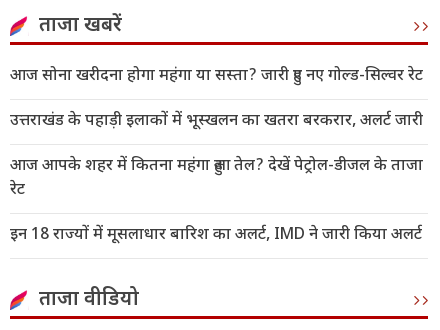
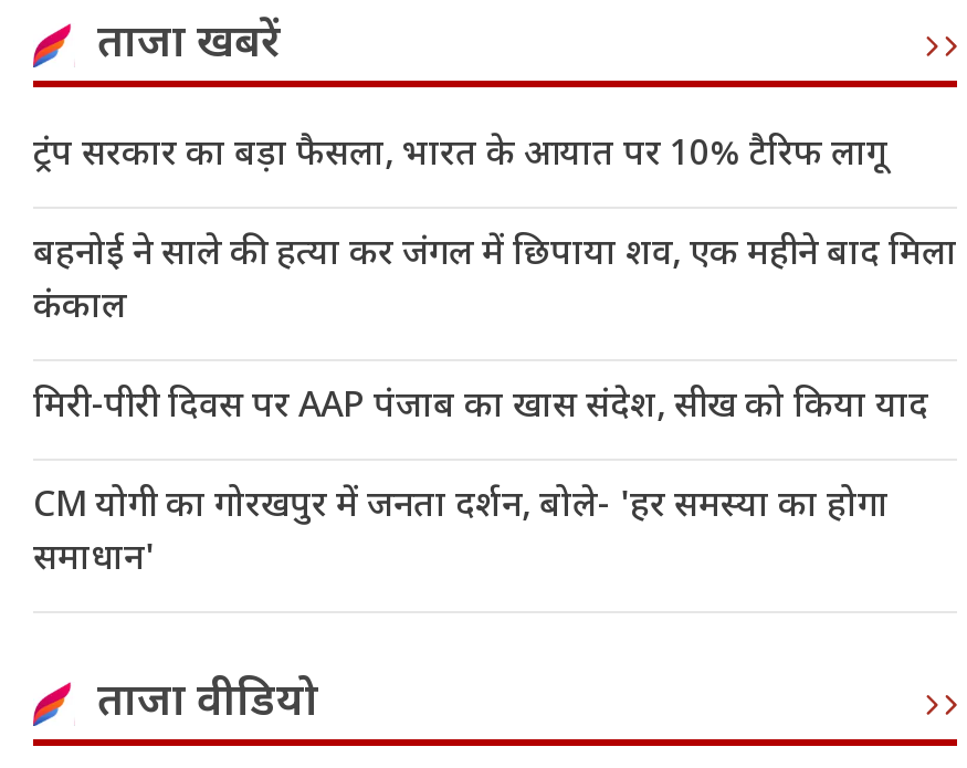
[10,66,423,87] आज सोना खरीदना होगा महंगा या सस्ता? जारी हुए नए गोल्ड-सिल्वर रेट -> [33,134,886,181] ट्रंप सरकार का बड़ा फैसला, भारत के आयात पर 10% टैरिफ लागू
[10,111,423,132] उत्तराखंड के पहाड़ी इलाकों में भूस्खलन का खतरा बरकरार, अलर्ट जारी -> [33,234,957,333] बहनोई ने साले की हत्या कर जंगल में छिपाया शव, एक महीने बाद मिला | कंकाल
[10,156,423,201] आज आपके शहर में कितना महंगा हुआ तेल? देखें पेट्रोल-डीजल के ताजा | रेट -> [33,386,928,433] मिरी-पीरी दिवस पर AAP पंजाब का खास संदेश, सीख को किया याद
[10,225,422,246] इन 18 राज्यों में मूसलाधार बारिश का अलर्ट, IMD ने जारी किया अलर्ट -> [33,486,889,585] CM योगी का गोरखपुर में जनता दर्शन, बोले- 'हर समस्या का होगा | समाधान'

